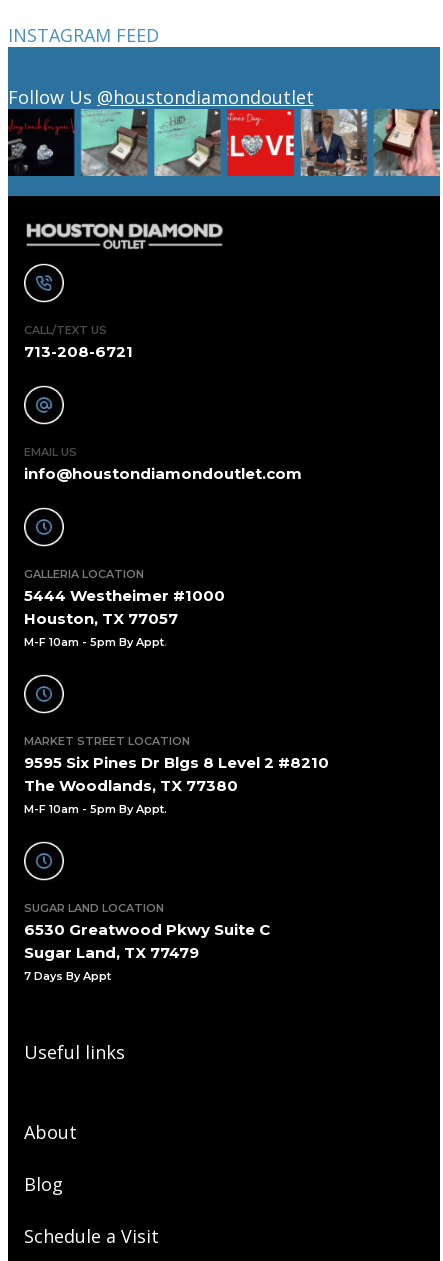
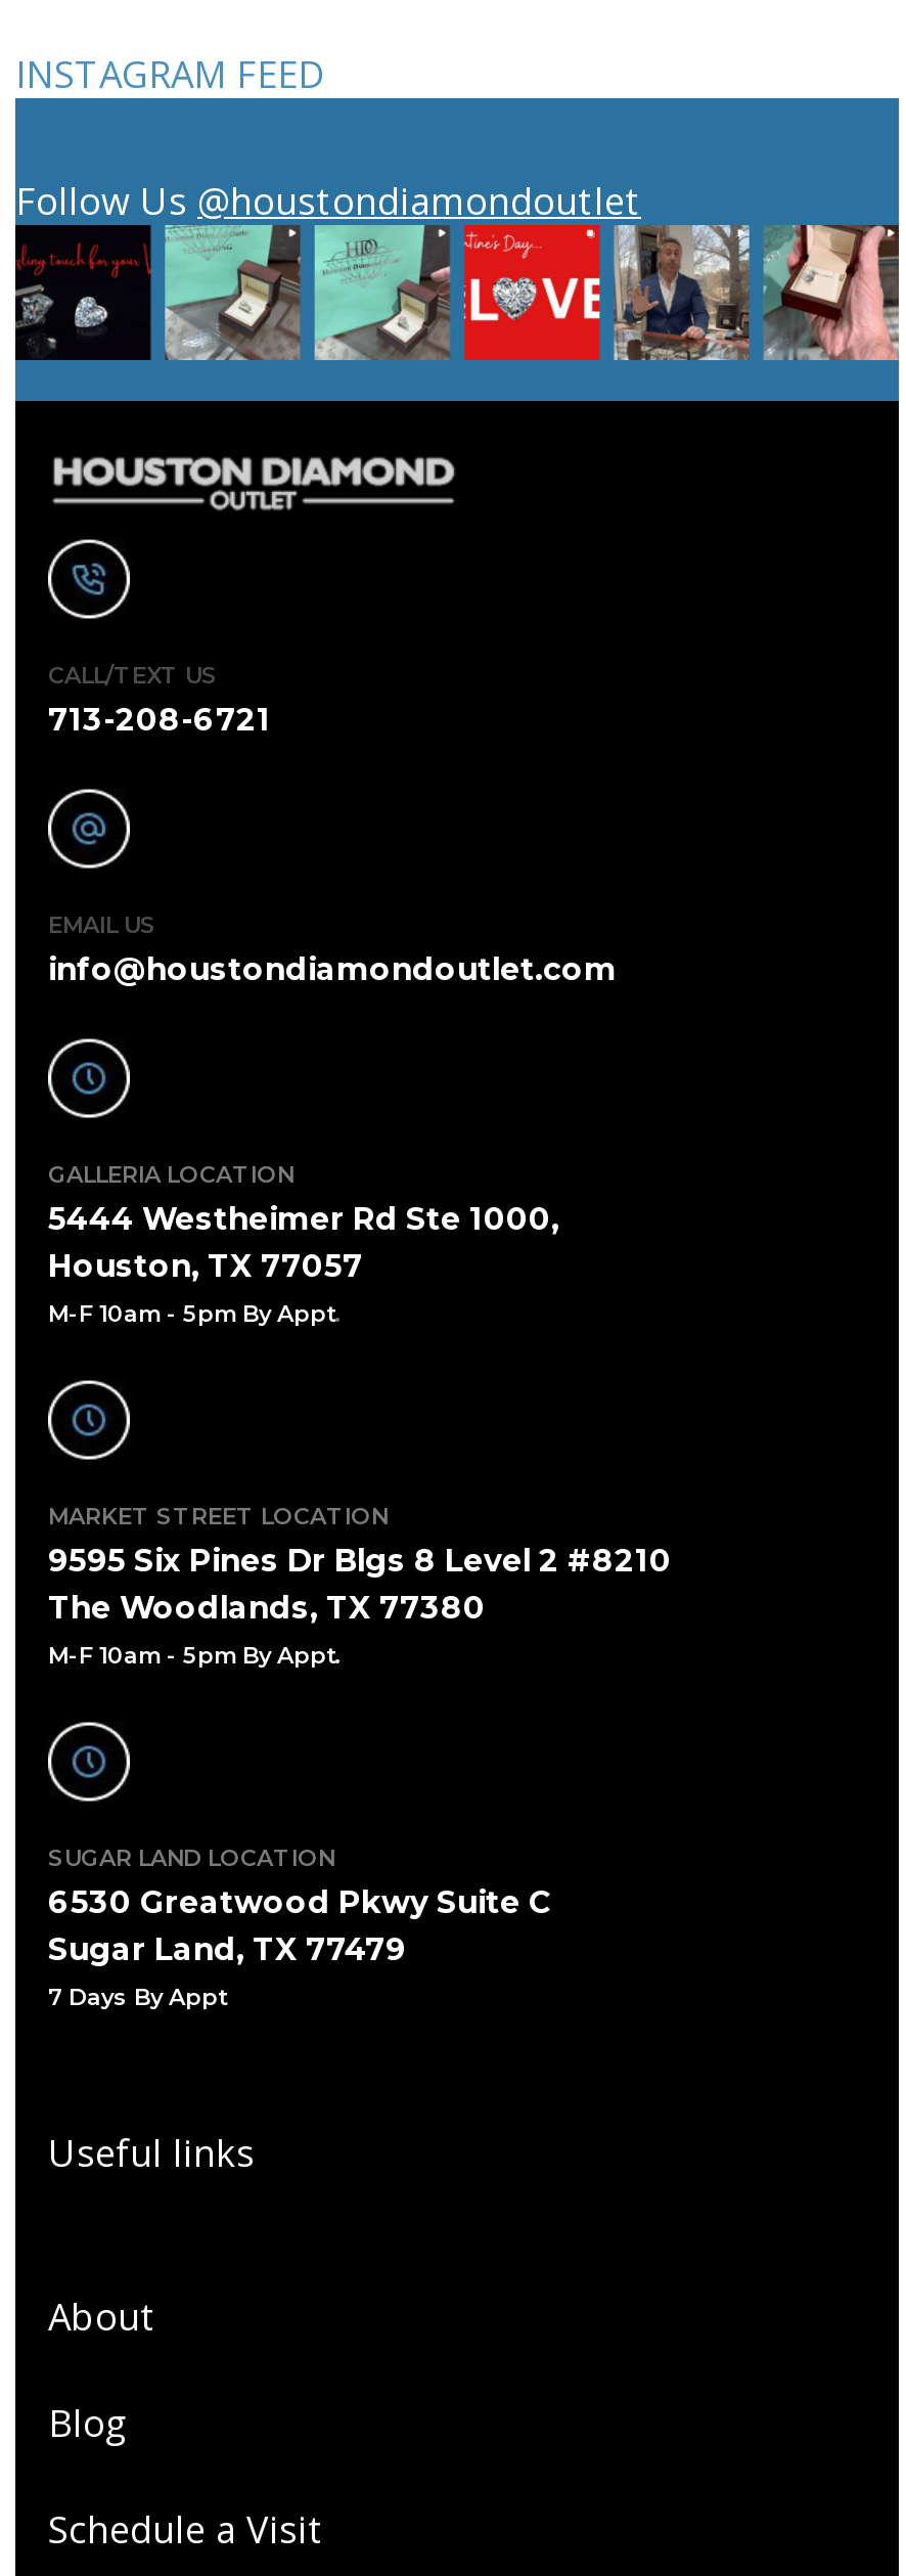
[24,586,225,605] 5444 Westheimer #1000 -> [48,1199,559,1238] 5444 Westheimer Rd Ste 1000,

